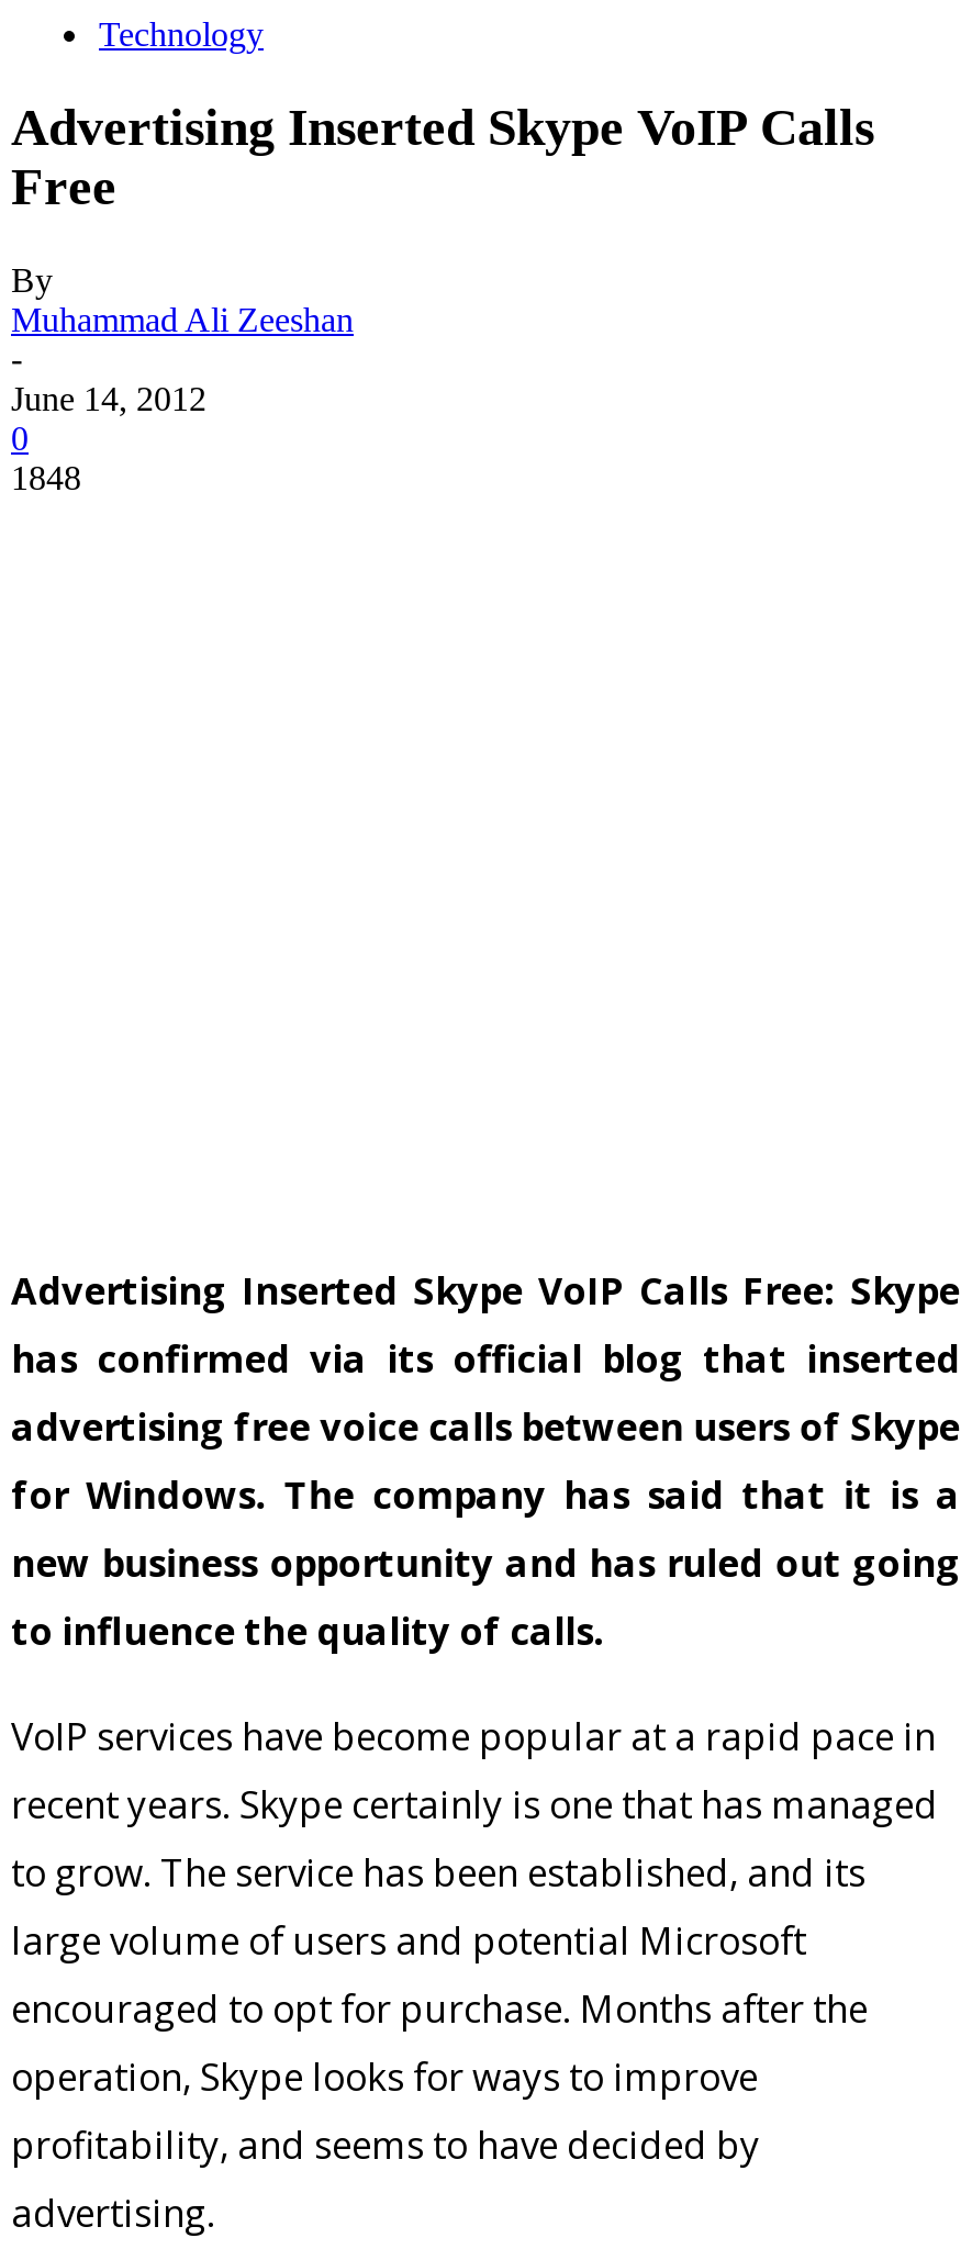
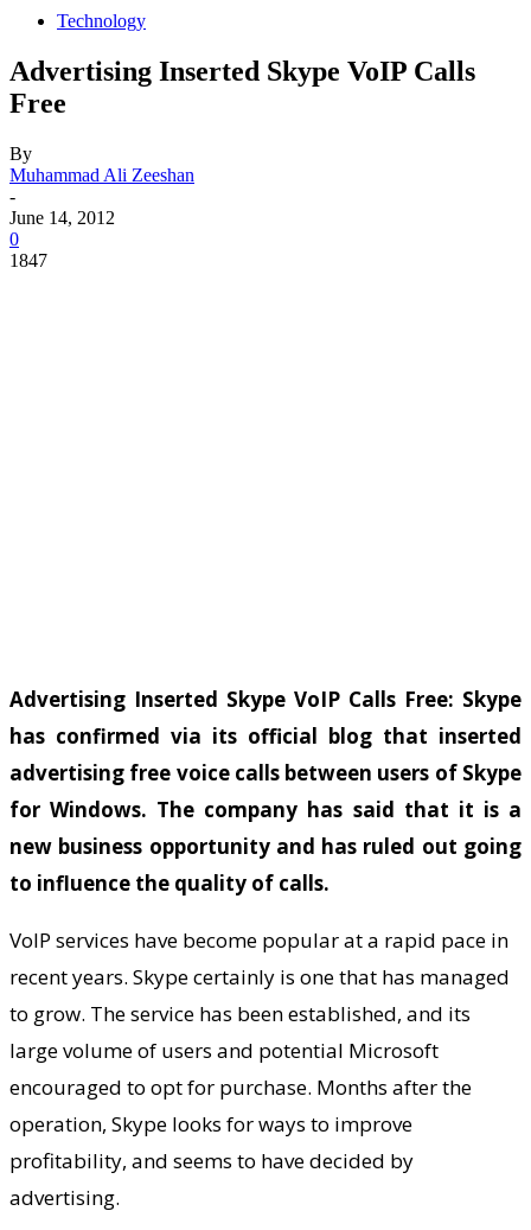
[11,459,81,496] 1848 -> [9,250,47,270] 1847

